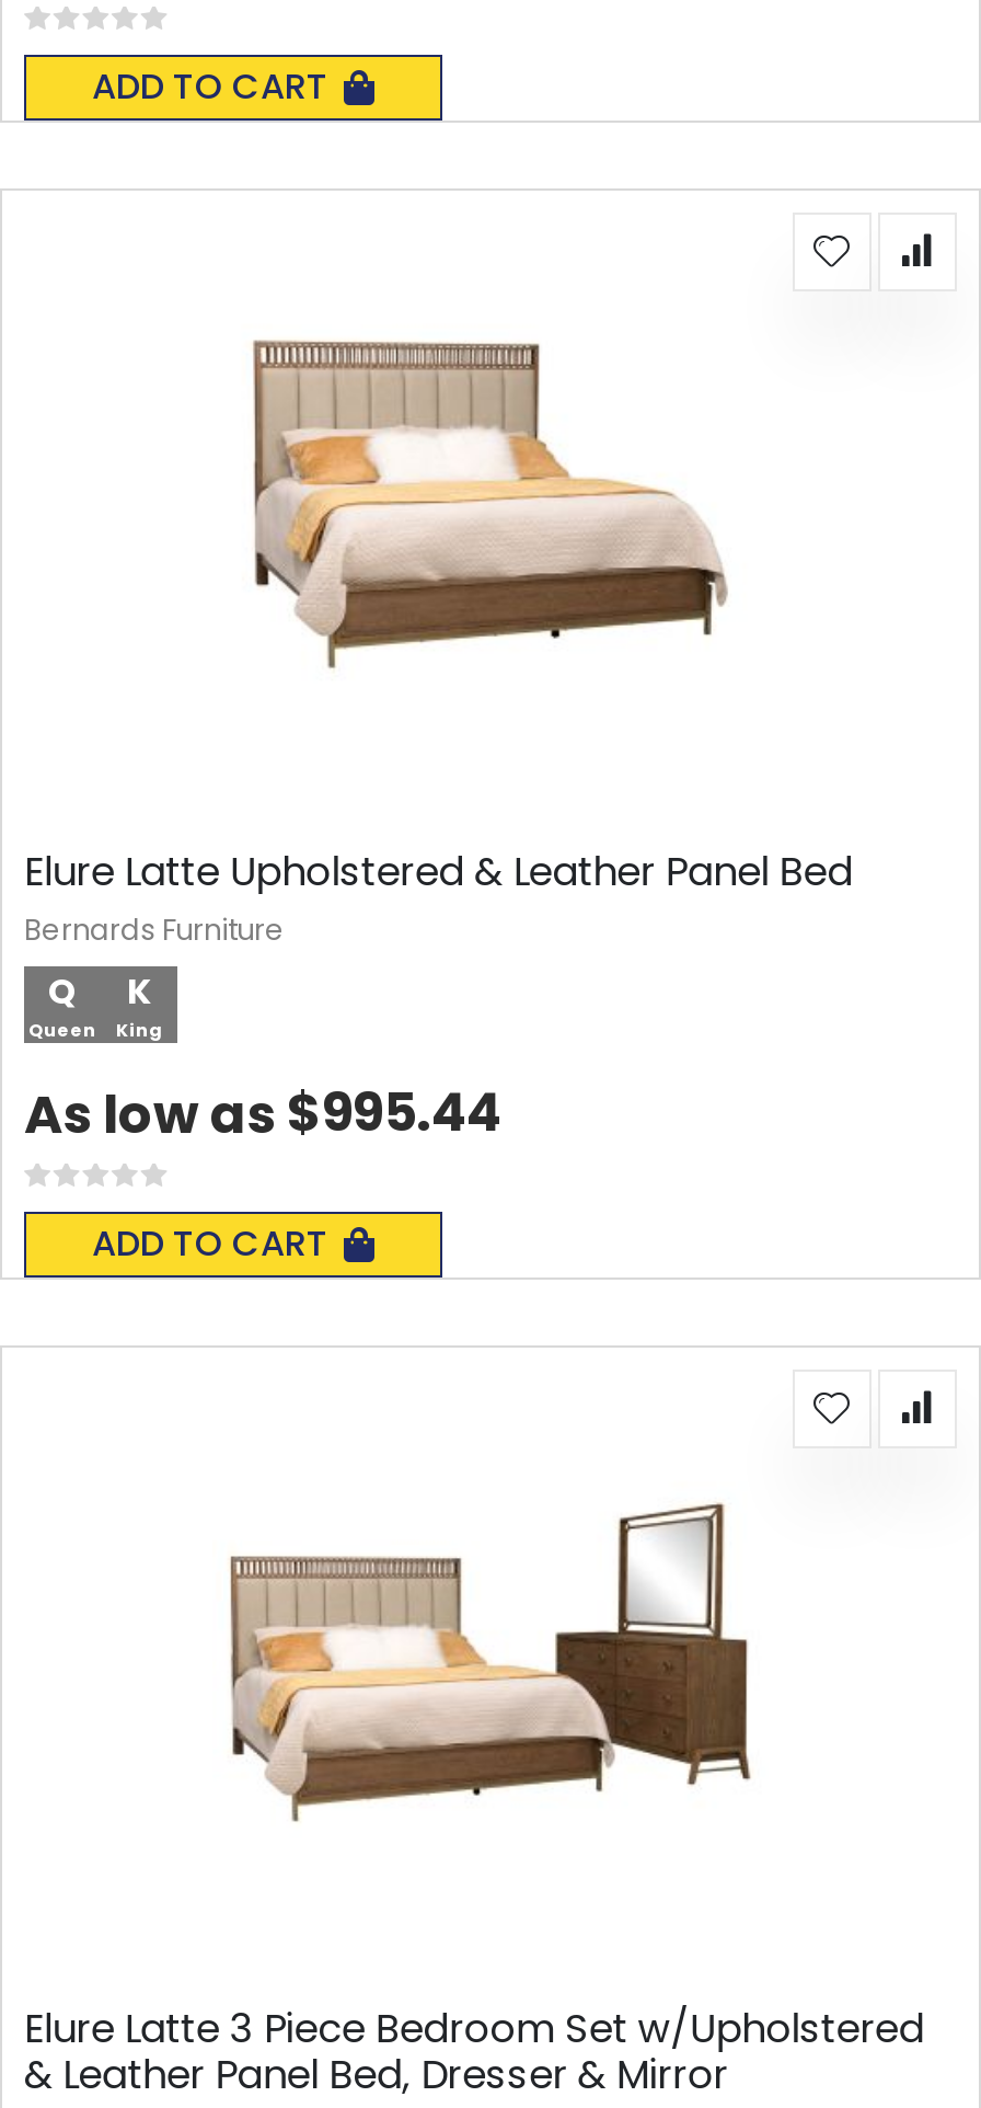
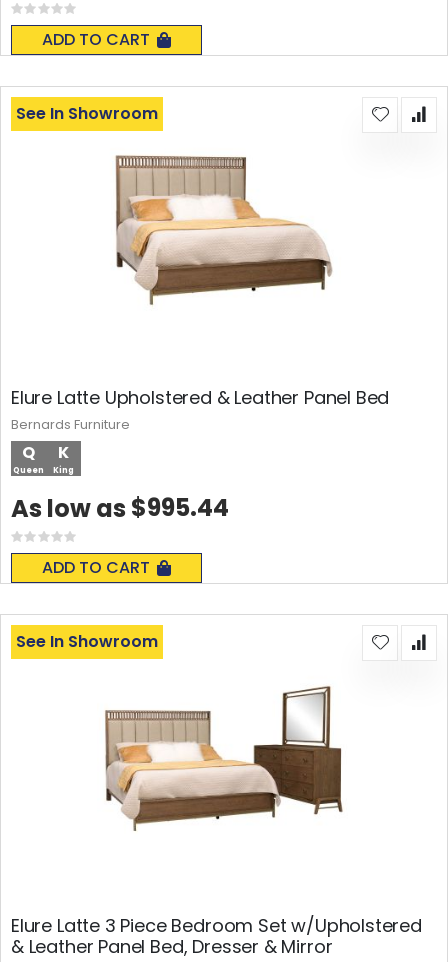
none -> [16,102,158,125] See In Showroom
none -> [16,630,158,653] See In Showroom

